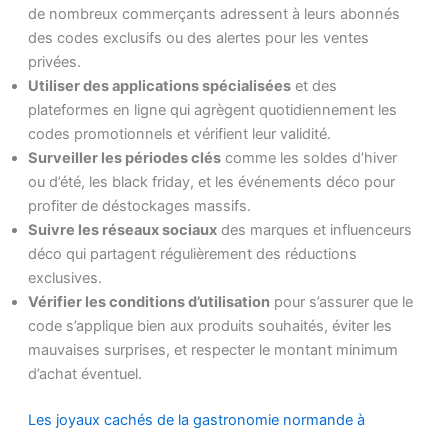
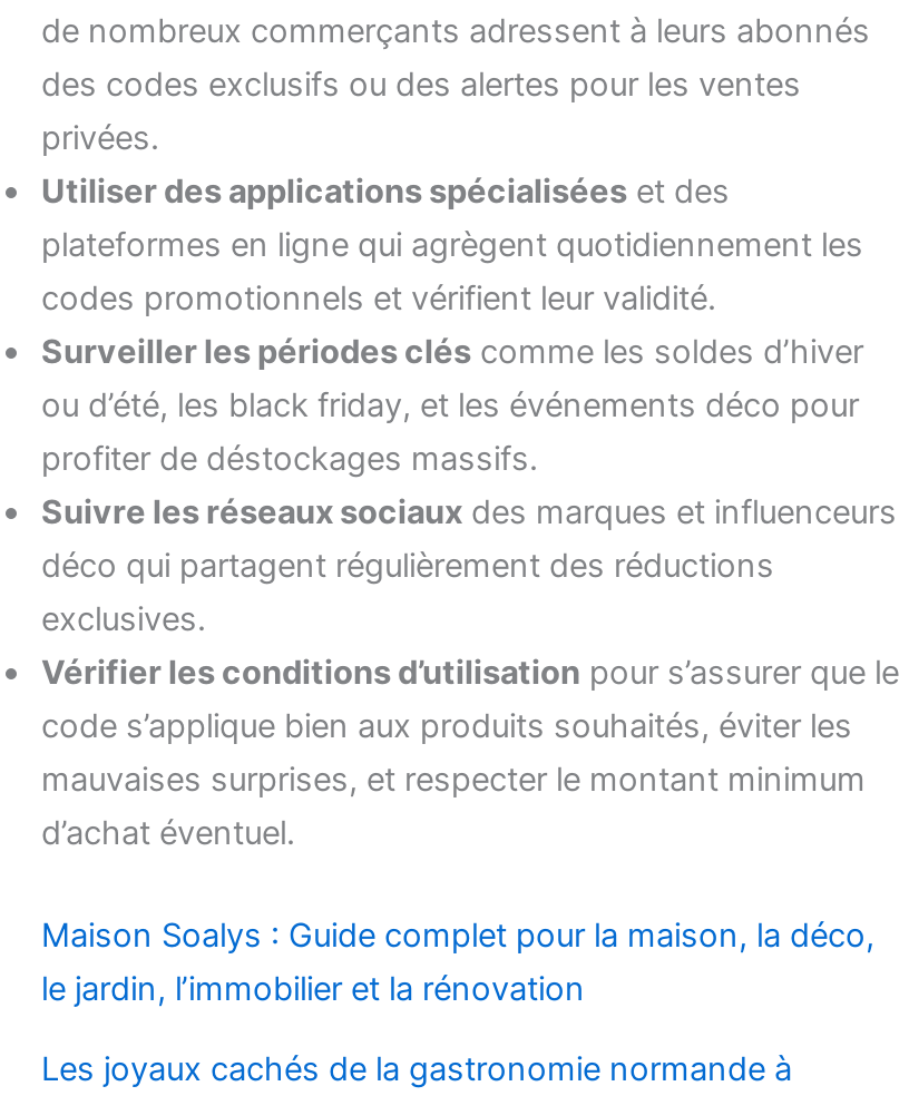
none -> [41,915,874,1009] Maison Soalys : Guide complet pour la maison, la déco, | le jardin, l’immobilier et la rénovation

